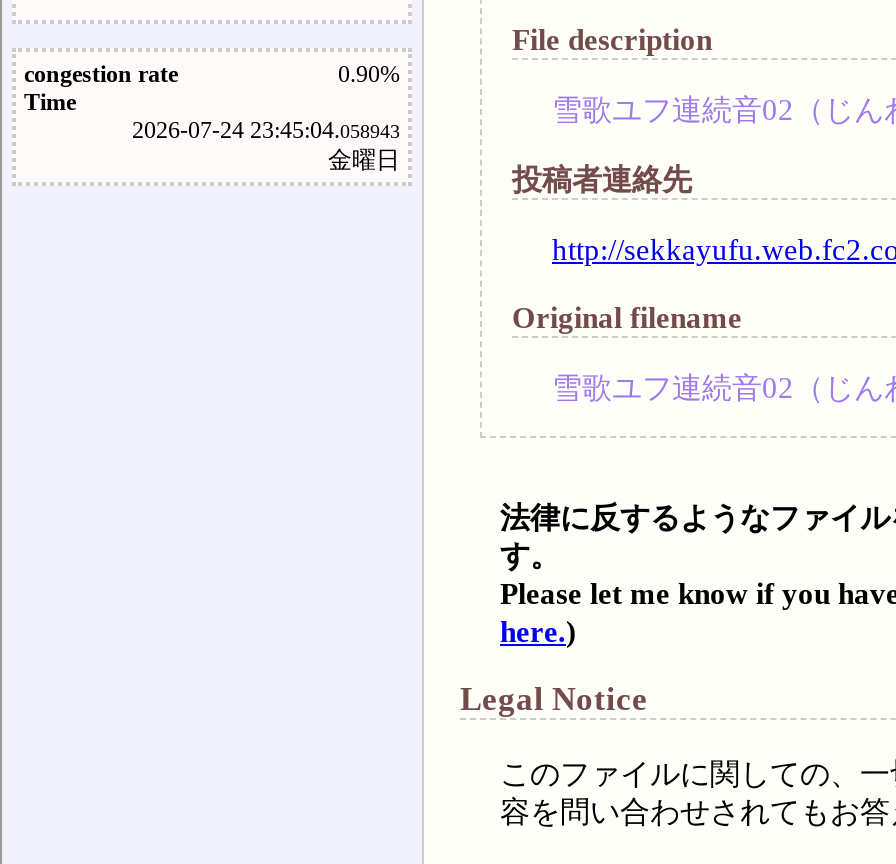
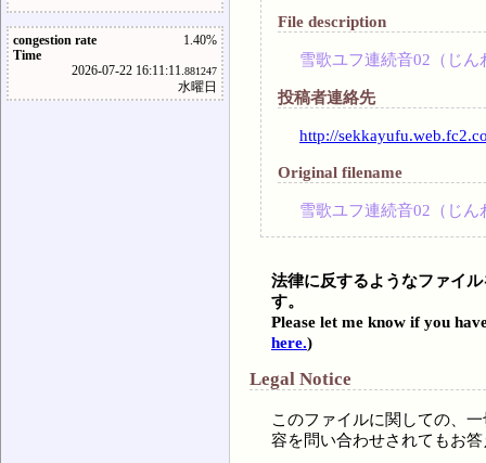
[338,61,400,89] 0.90% -> [183,33,217,48] 1.40%
[132,117,400,145] 2026-07-24 23:45:04.058943 -> [72,63,217,78] 2026-07-22 16:11:11.881247
[328,147,400,175] 金曜日 -> [178,79,217,95] 水曜日

